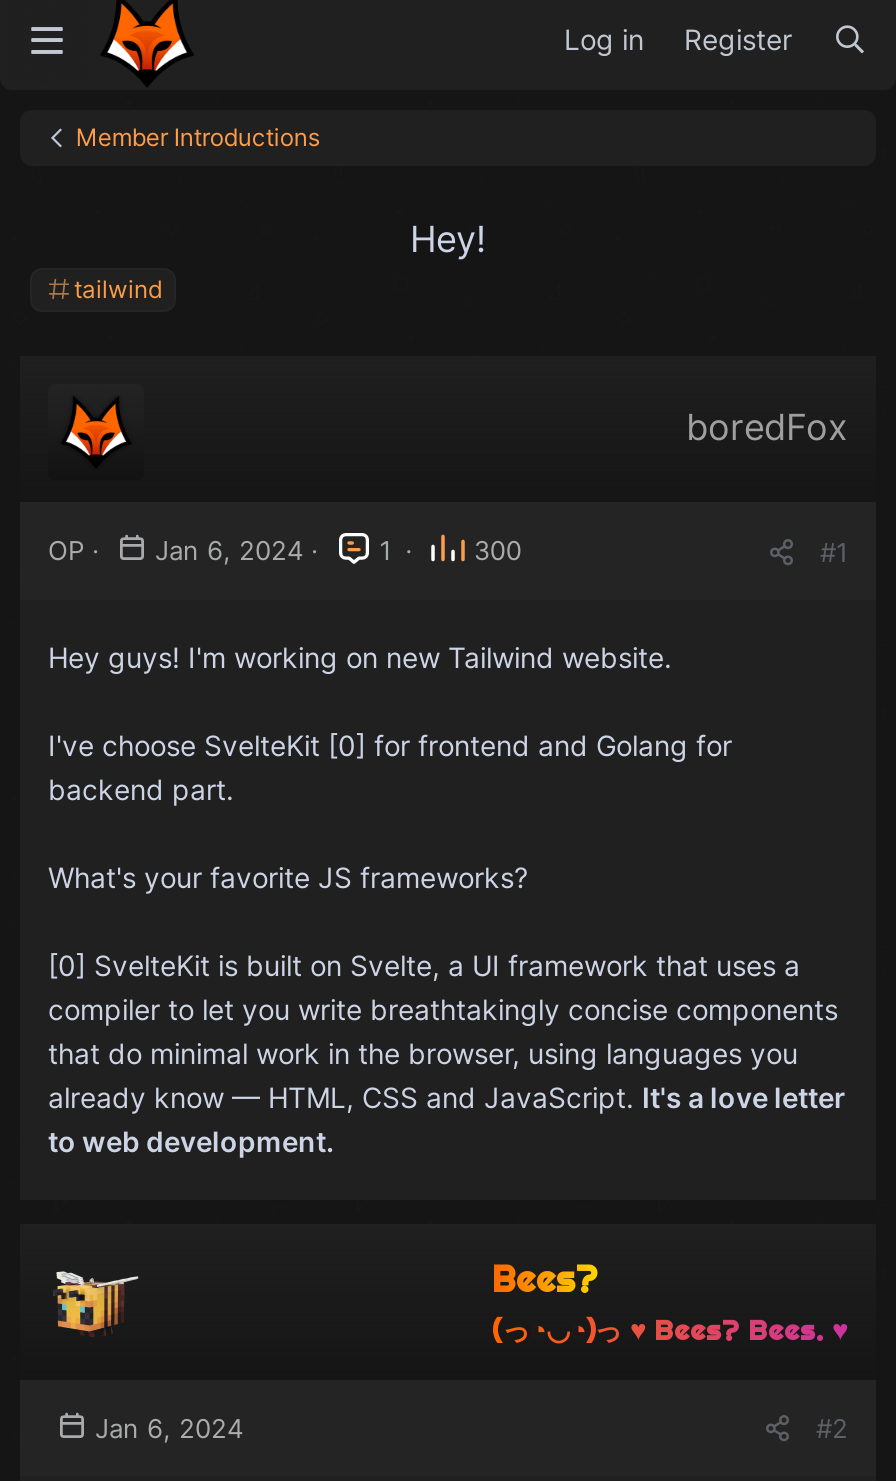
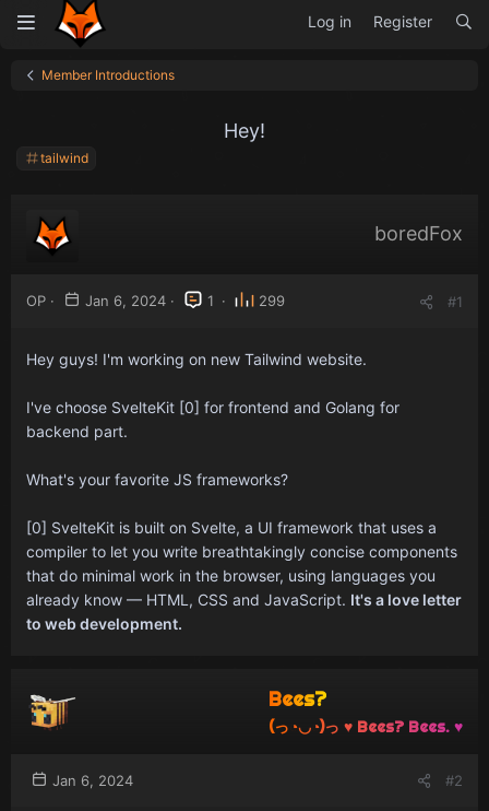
[474,533,522,565] 300 -> [259,292,285,309] 299

